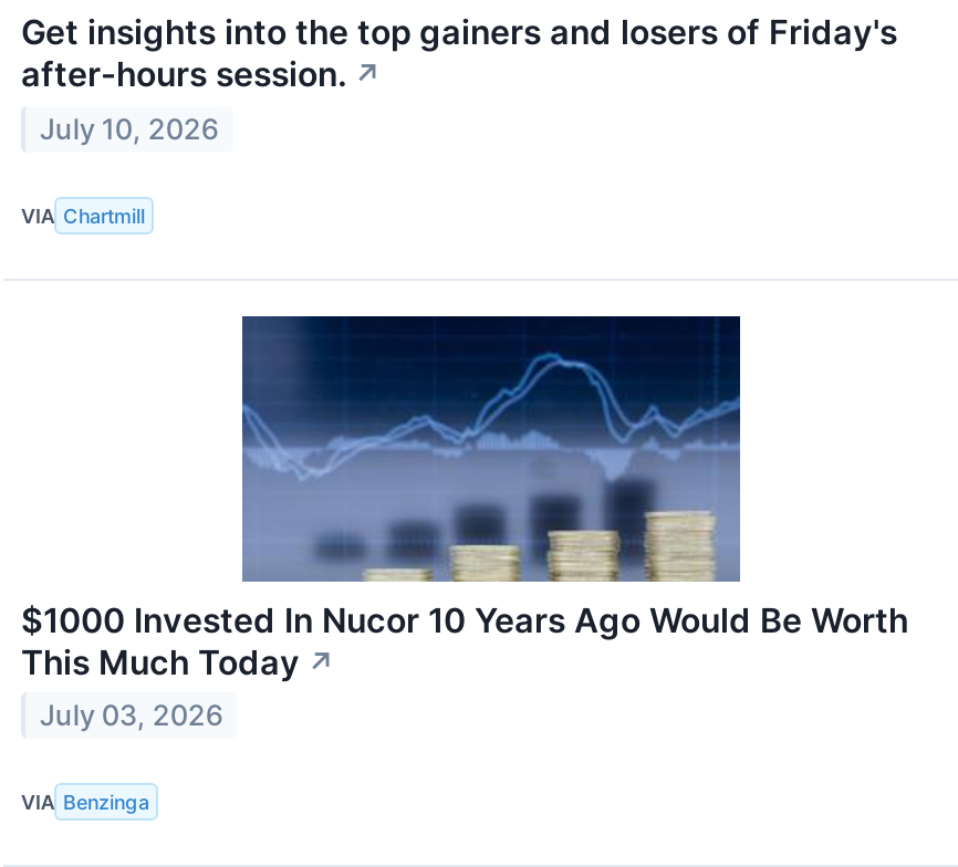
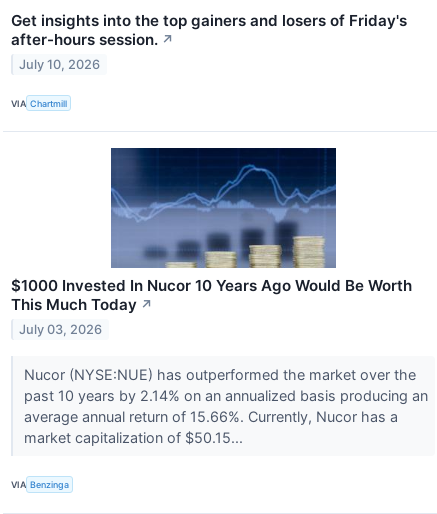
none -> [24,366,428,446] Nucor (NYSE:NUE) has outperformed the market over the | past 10 years by 2.14% on an annualized basis producing an | average annual return of 15.66%. Currently, Nucor has a | market capitalization of $50.15...

